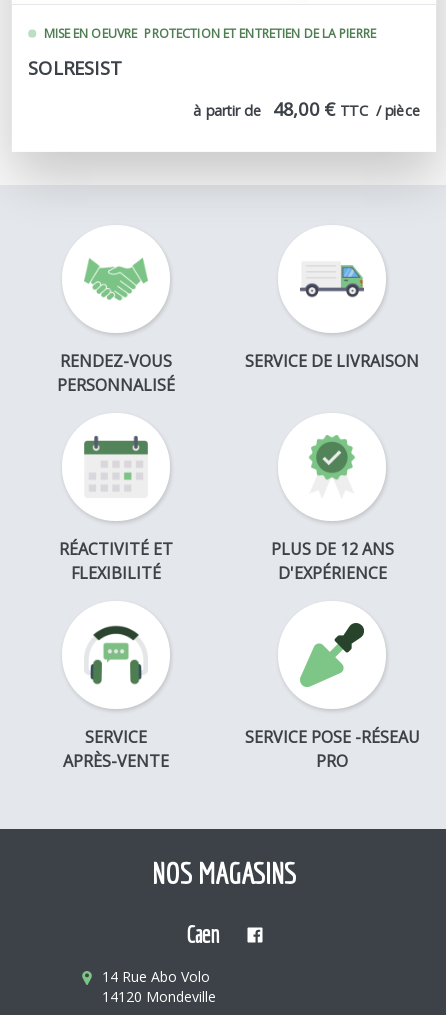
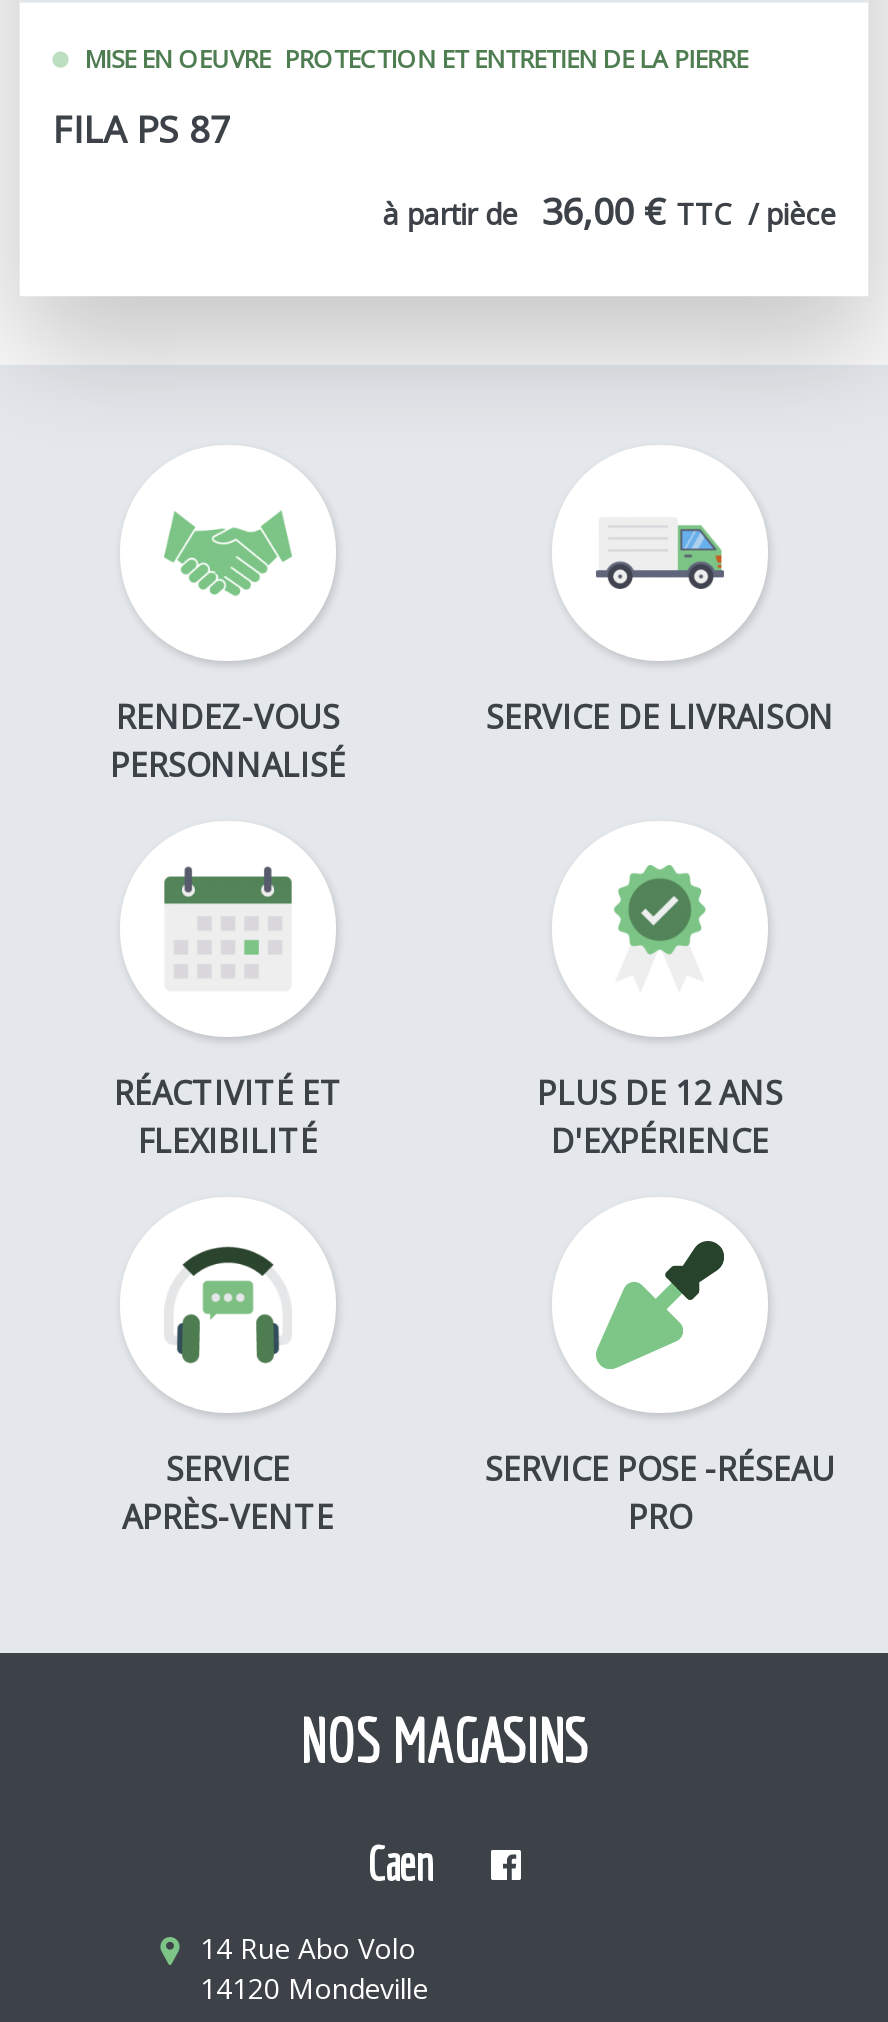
[28,56,122,81] SOLRESIST -> [52,105,230,154] FILA PS 87
[193,97,420,122] à partir de 48,00 €TTC / pièce -> [383,186,836,235] à partir de 36,00 €TTC / pièce

